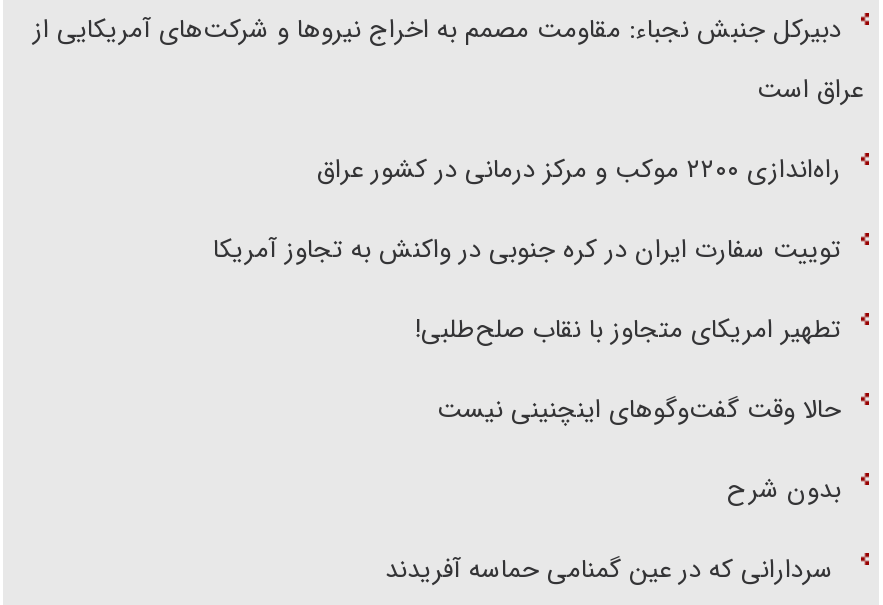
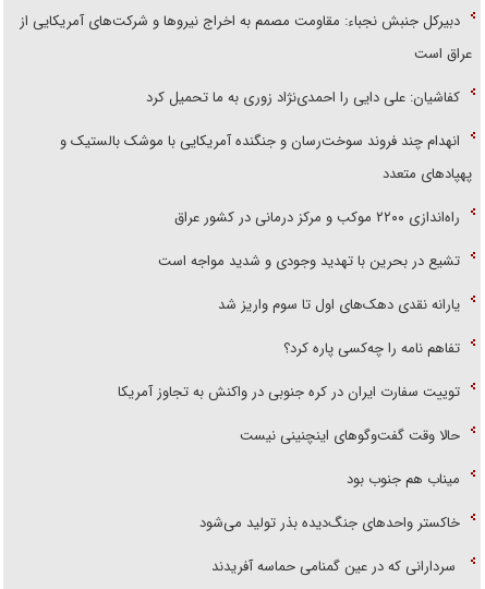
none -> [60,86,472,186] کفاشیان: علی دایی را احمدی‌نژاد زوری به ما تحمیل کرد | انهدام چند فروند سوخت‌رسان و جنگنده آمریکایی با موشک بالستیک و | پهپاد‌های متعدد
none -> [158,250,460,360] تشیع در بحرین با تهدید وجودی و شدید مواجه است | یارانه نقدی دهک‌های اول تا سوم واریز شد | تفاهم نامه را چه‌کسی پاره کرد؟
[415,309,841,351] تطهیر امریکای متجاوز با نقاب صلح‌طلبی! -> none
[727,469,841,511] بدون شرح -> [199,468,460,535] میناب هم جنوب بود | خاکستر واحد‌های جنگ‌دیده بذر تولید می‌شود

